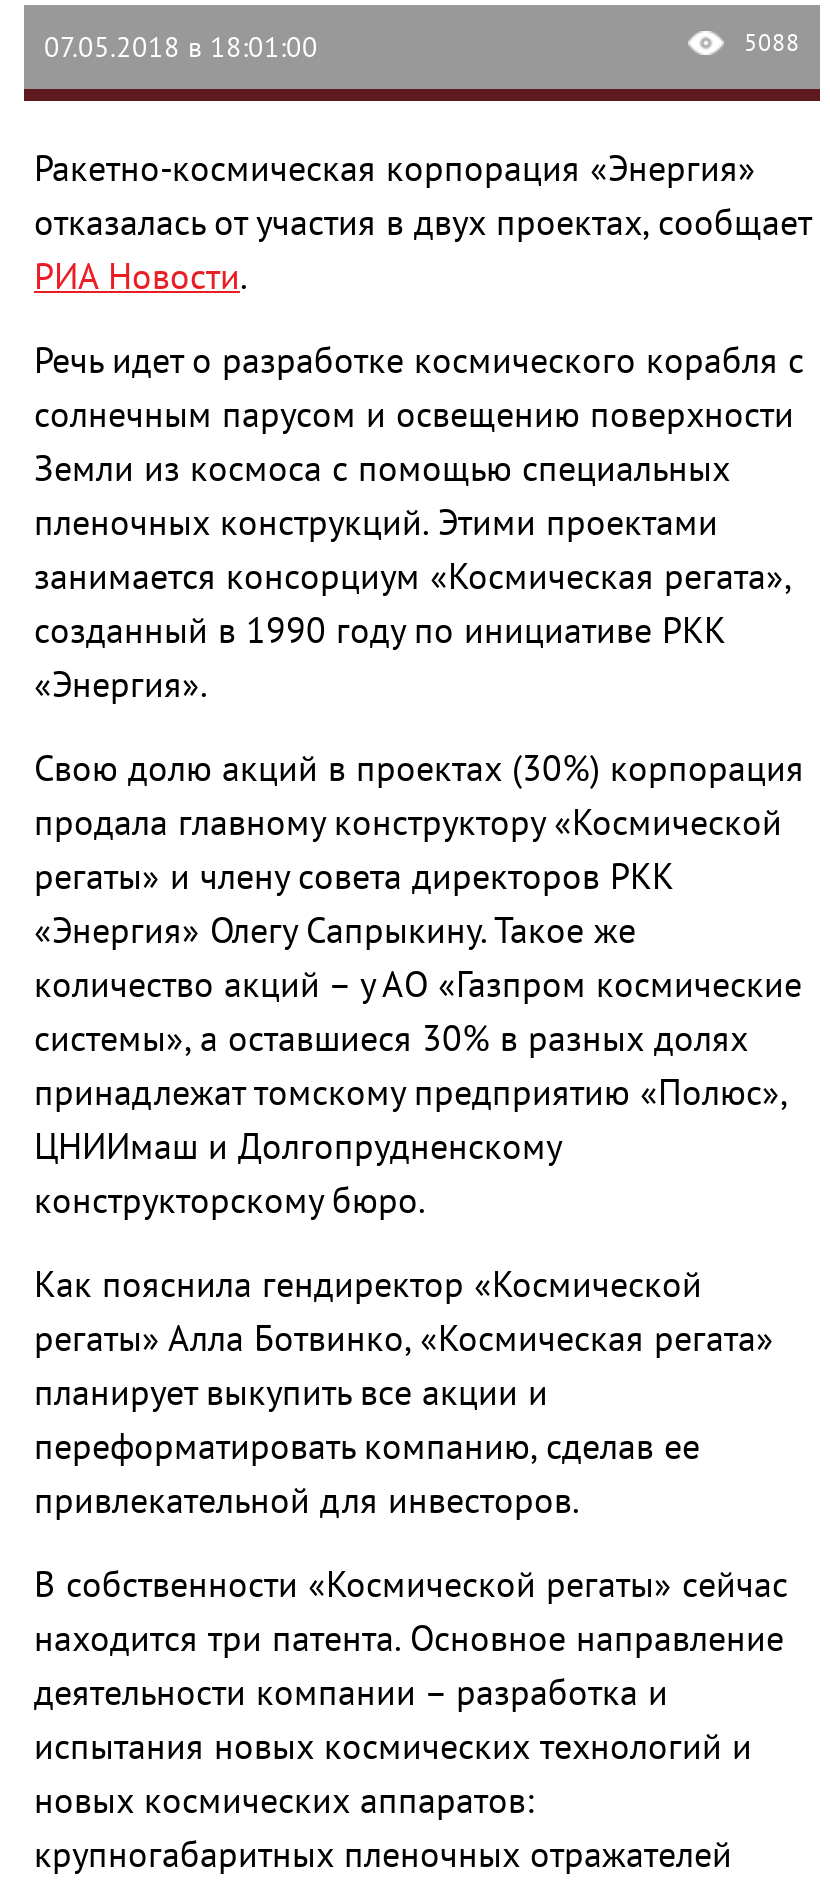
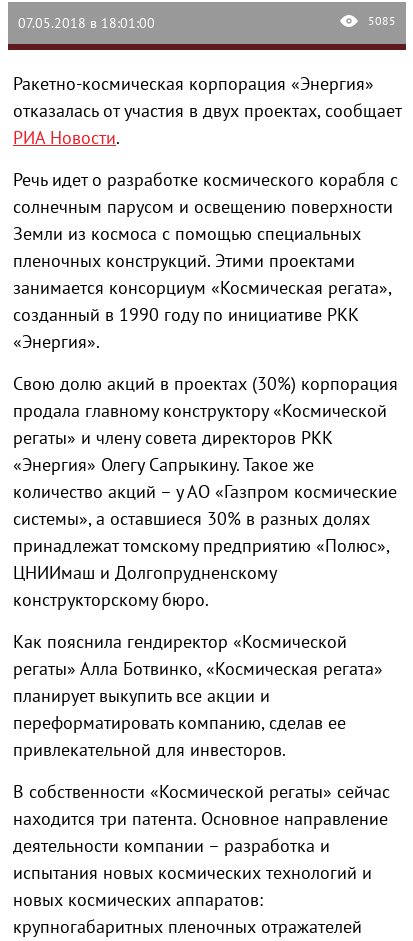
[744,27,800,57] 5088 -> [368,13,396,28] 5085

